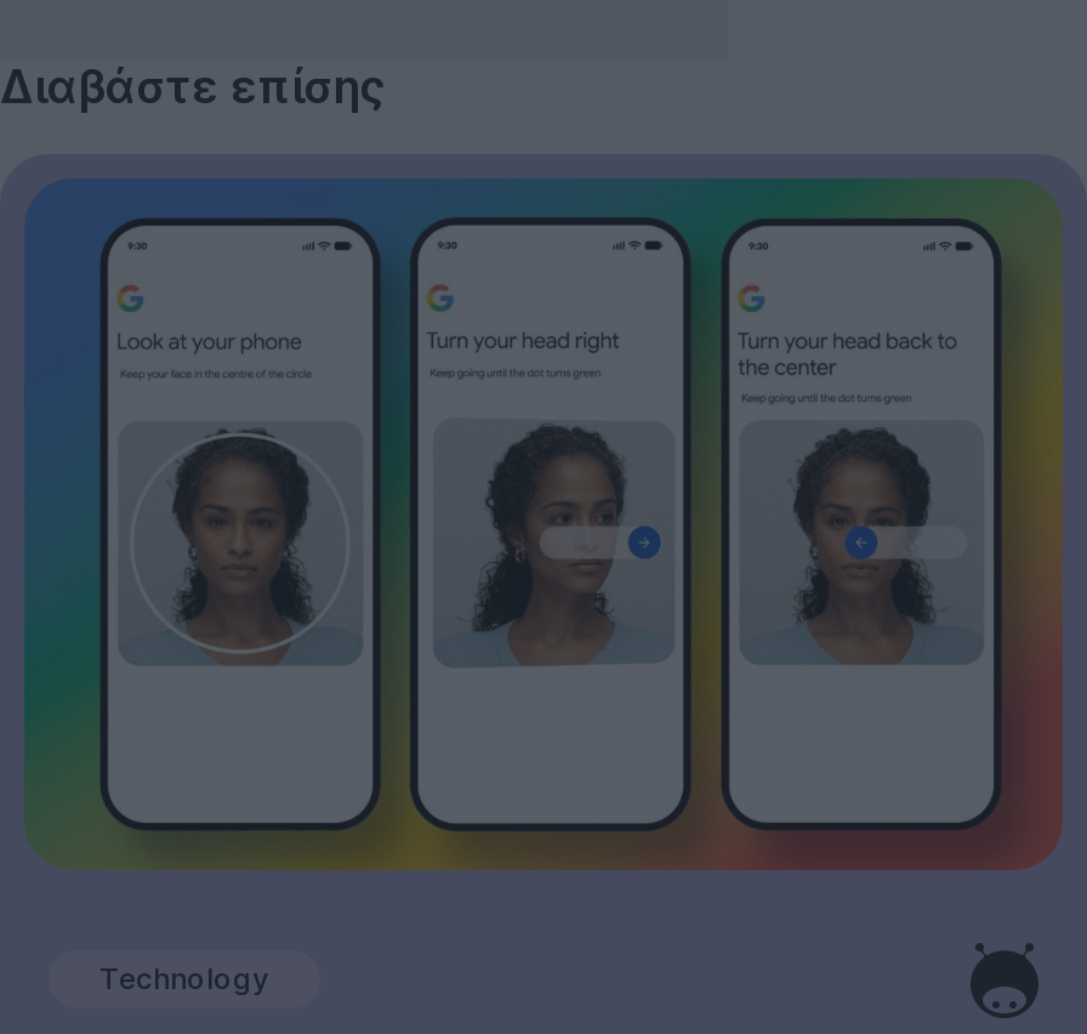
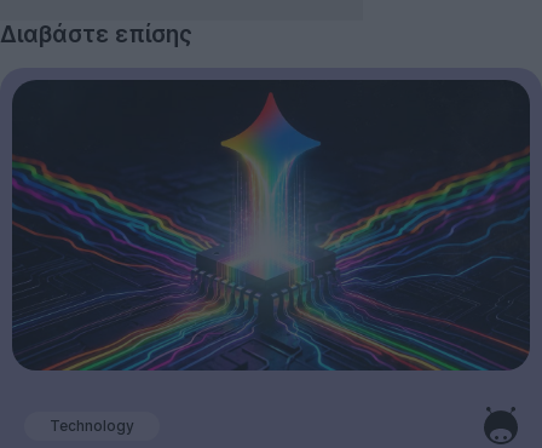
[22,176,1065,870] [image] -> [11,79,531,372] [image]

